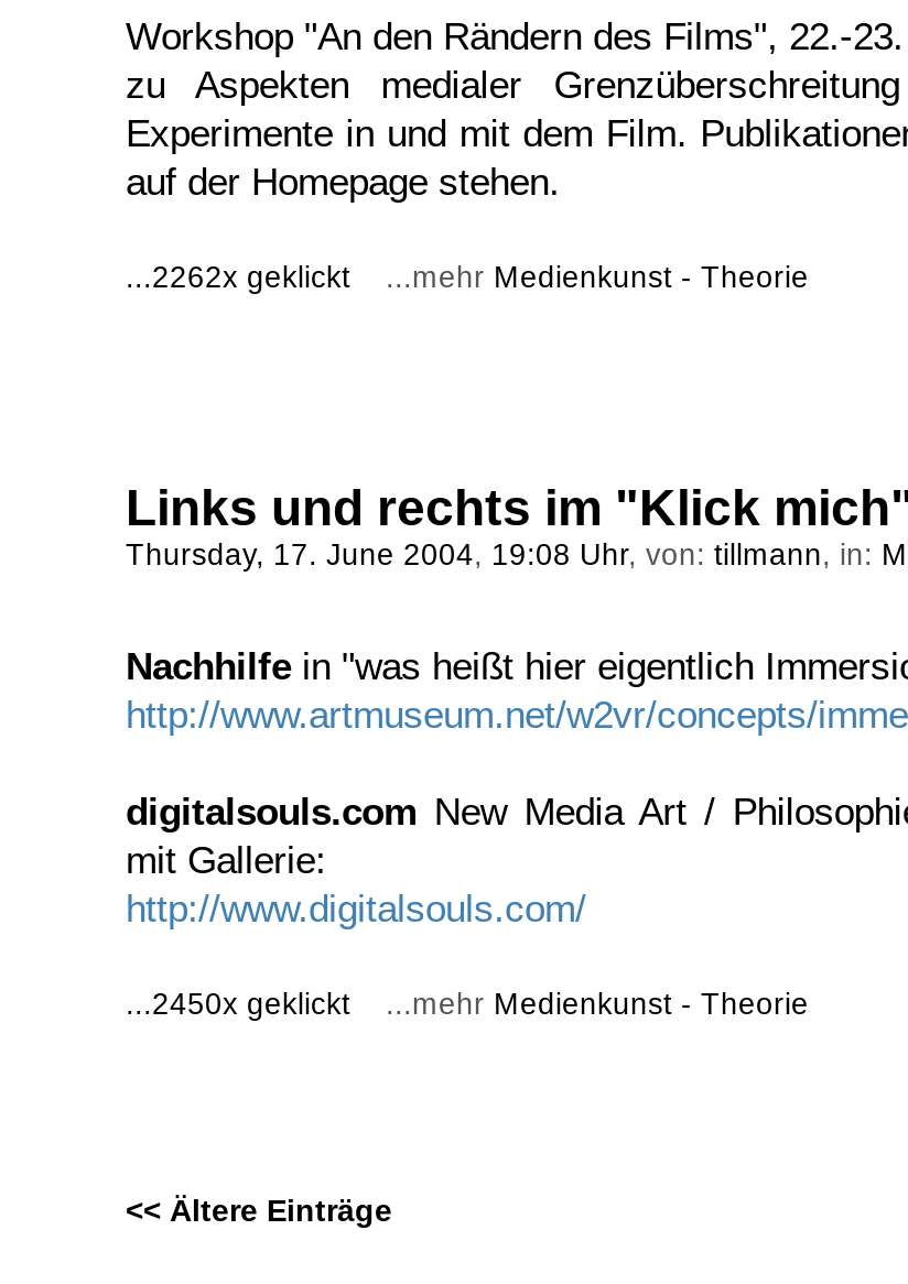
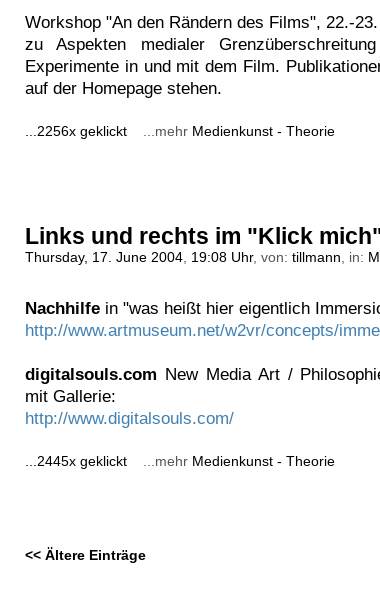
[126,261,809,294] ...2262x geklickt...mehr Medienkunst - Theorie -> [25,124,335,139] ...2256x geklickt...mehr Medienkunst - Theorie
[126,988,809,1021] ...2450x geklickt...mehr Medienkunst - Theorie -> [25,454,335,469] ...2445x geklickt...mehr Medienkunst - Theorie

